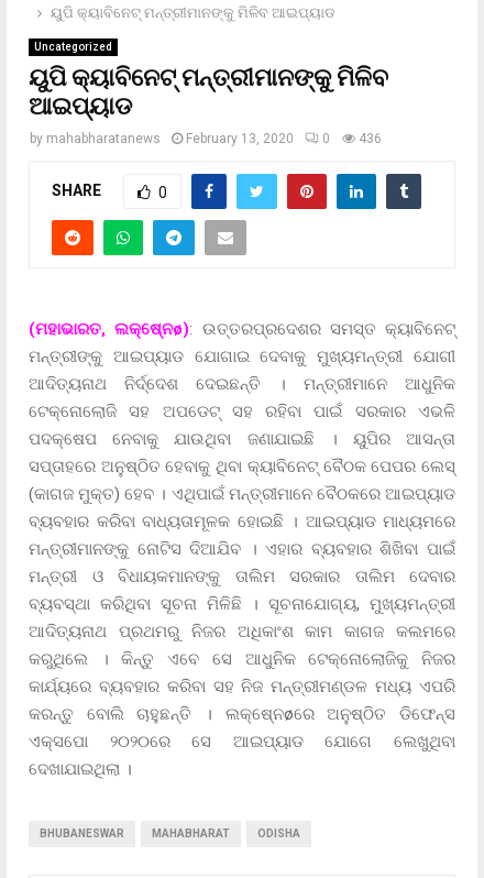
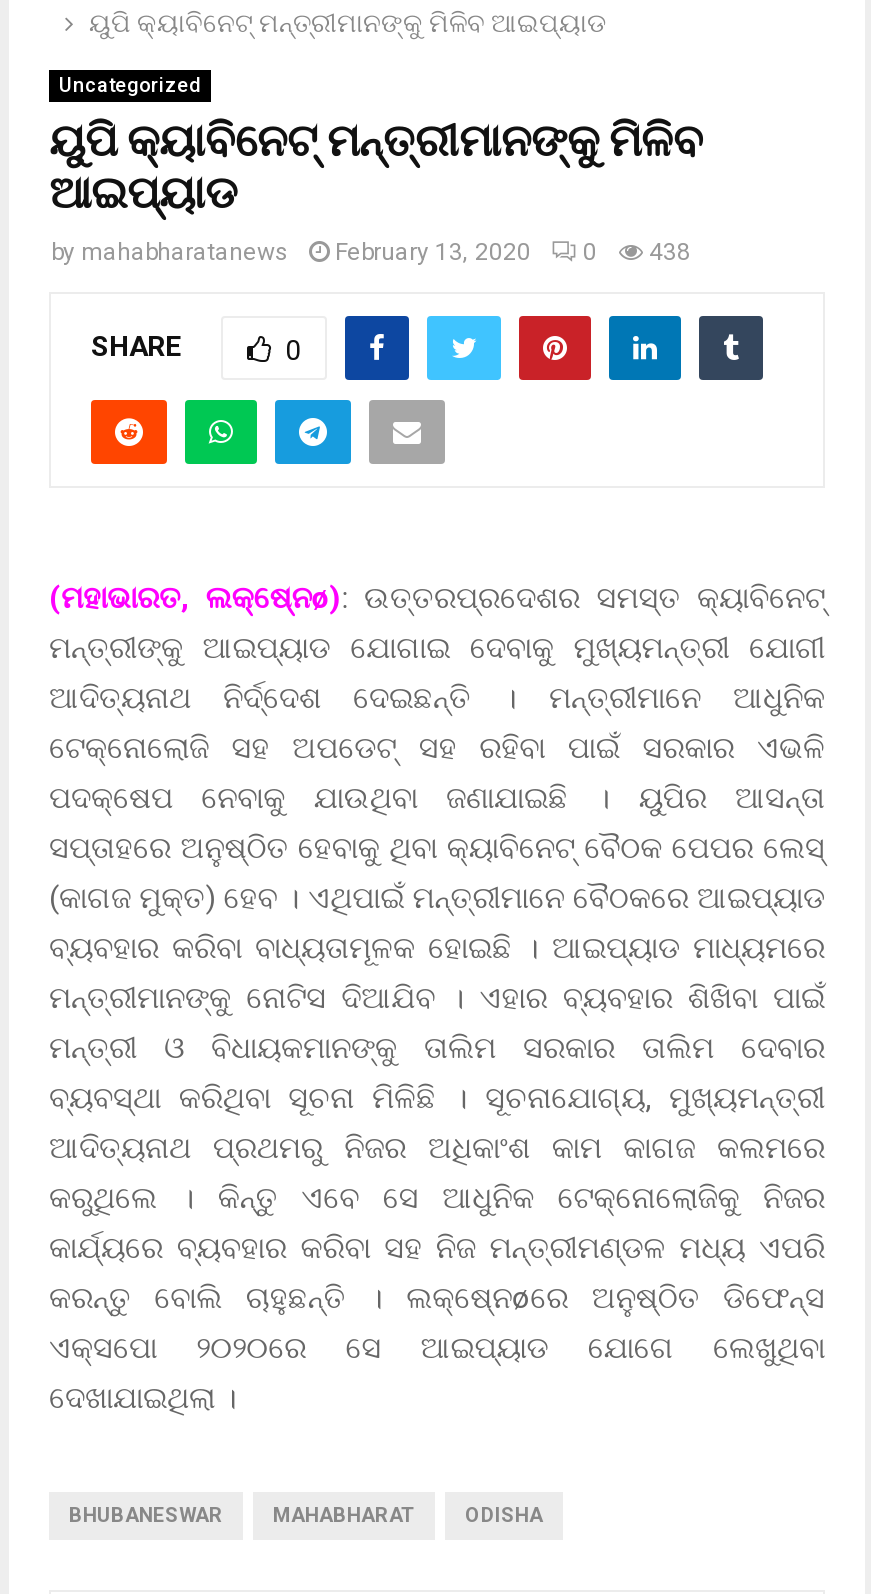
[30,131,382,146] by mahabharatanews February 13, 2020 0 436 -> [51,238,691,266] by mahabharatanews February 13, 2020 0 438

